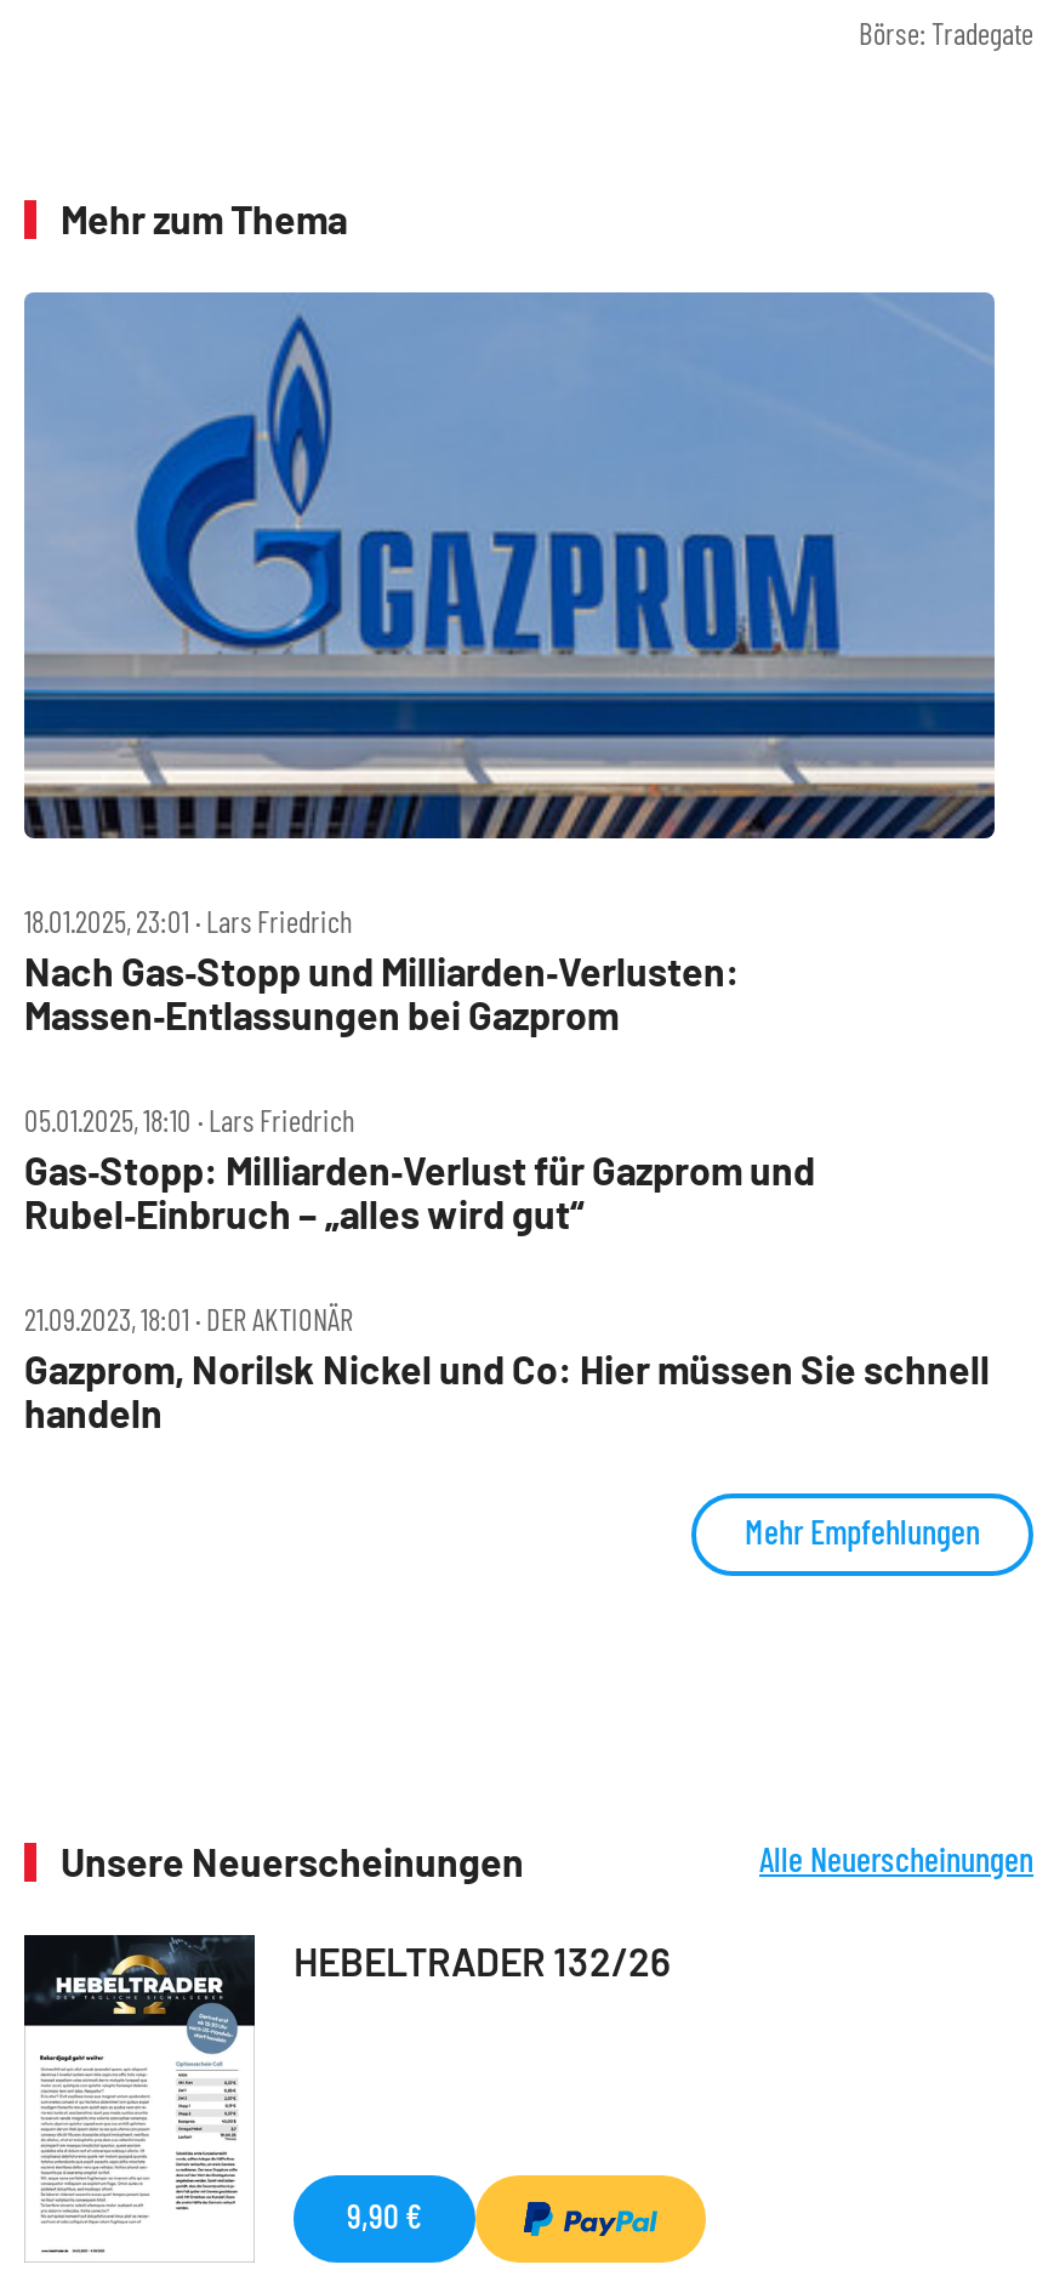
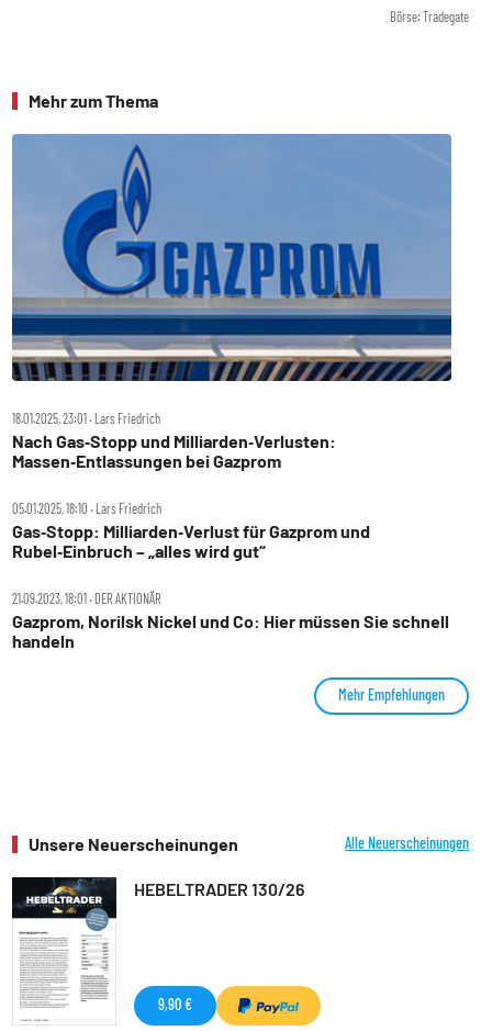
[294,1938,670,1985] HEBELTRADER 132/26 -> [134,879,304,900] HEBELTRADER 130/26

